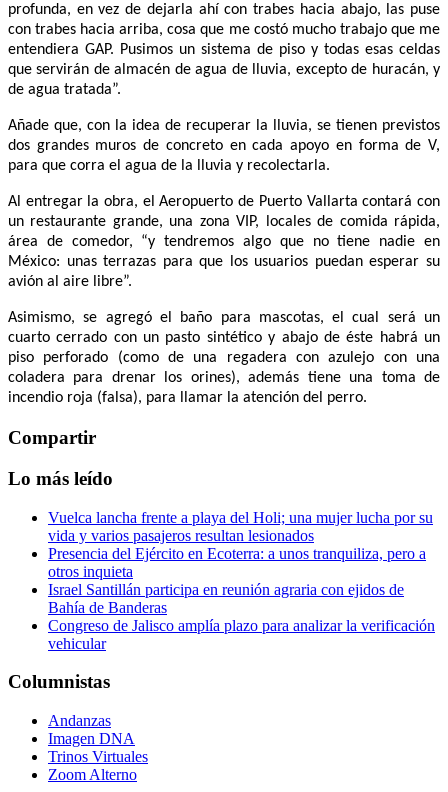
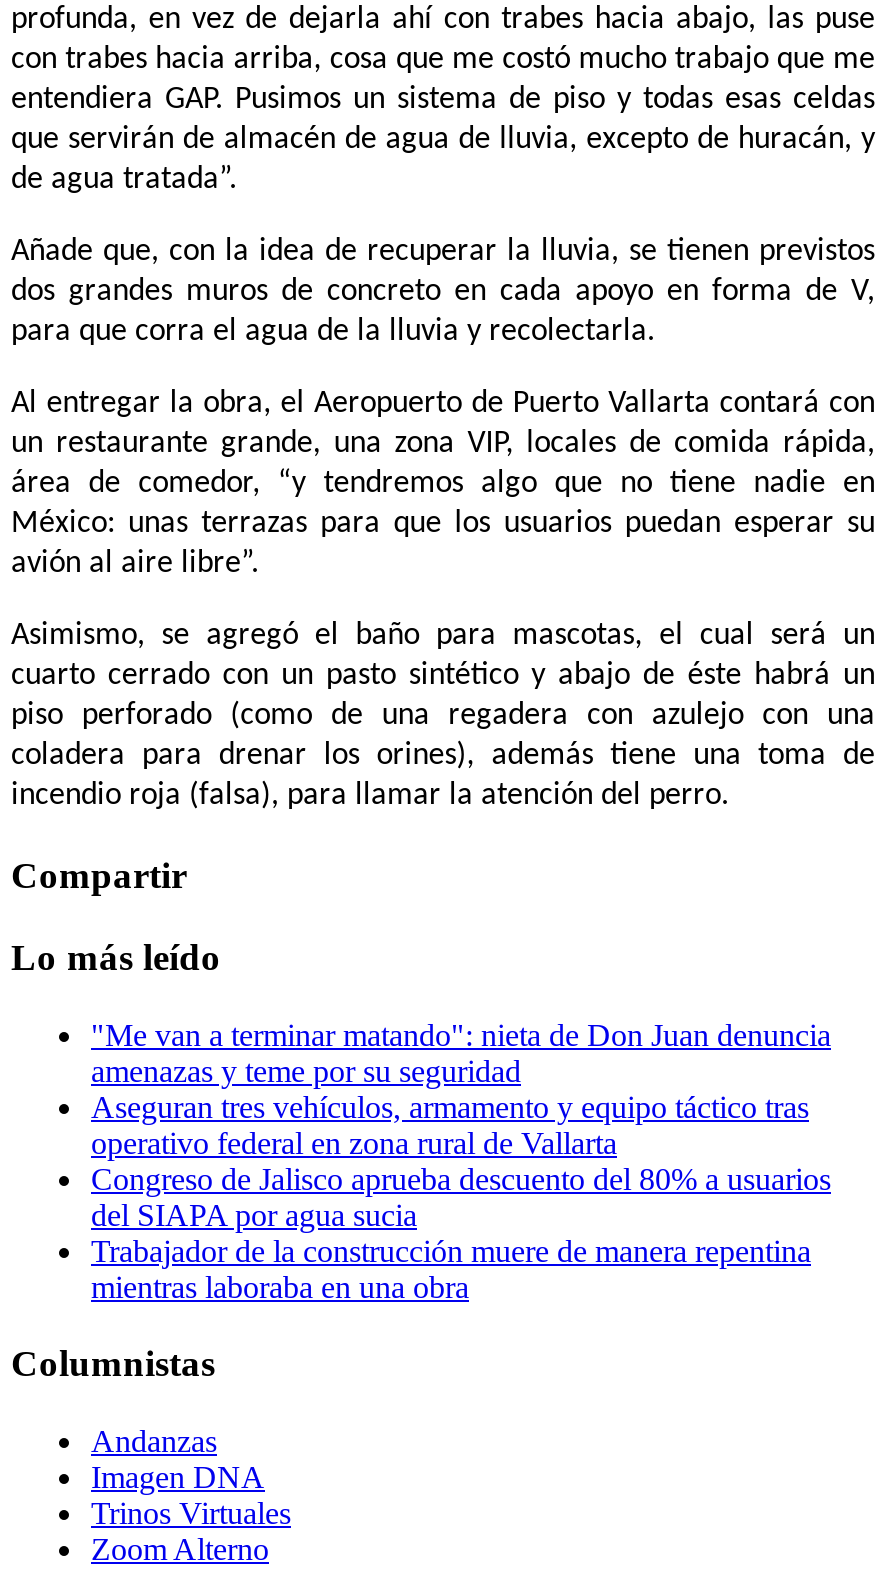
[48,508,435,651] Vuelca lancha frente a playa del Holi; una mujer lucha por su | vida y varios pasajeros resultan lesionados | Presencia del Ejército en Ecoterra: a unos tranquiliza, pero a | otros inquieta | Israel Santillán participa en reunión agraria con ejidos de | Bahía de Banderas | Congreso de Jalisco amplía plazo para analizar la verificación | vehicular -> [91,1017,831,1303] "Me van a terminar matando": nieta de Don Juan denuncia | amenazas y teme por su seguridad | Aseguran tres vehículos, armamento y equipo táctico tras | operativo federal en zona rural de Vallarta | Congreso de Jalisco aprueba descuento del 80% a usuarios | del SIAPA por agua sucia | Trabajador de la construcción muere de manera repentina | mientras laboraba en una obra

